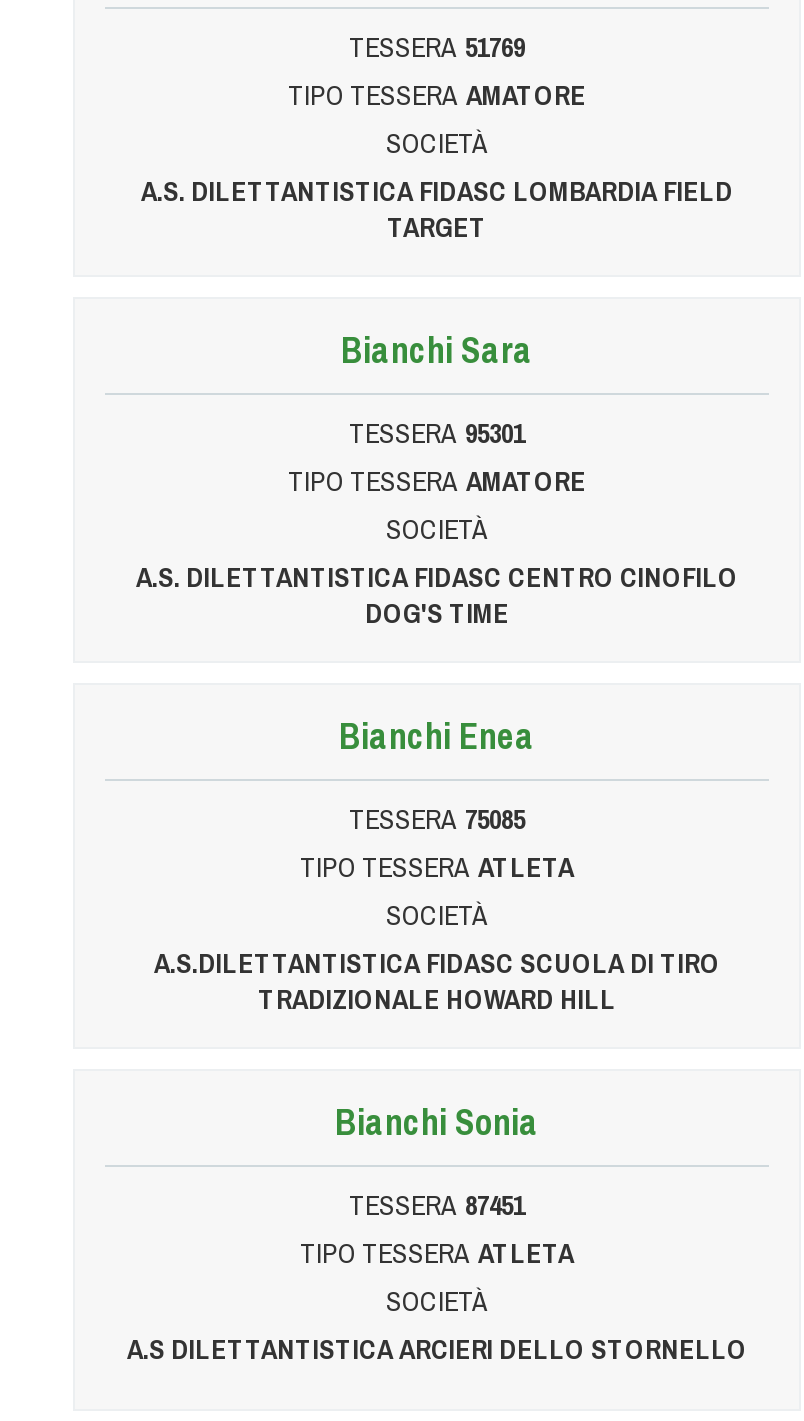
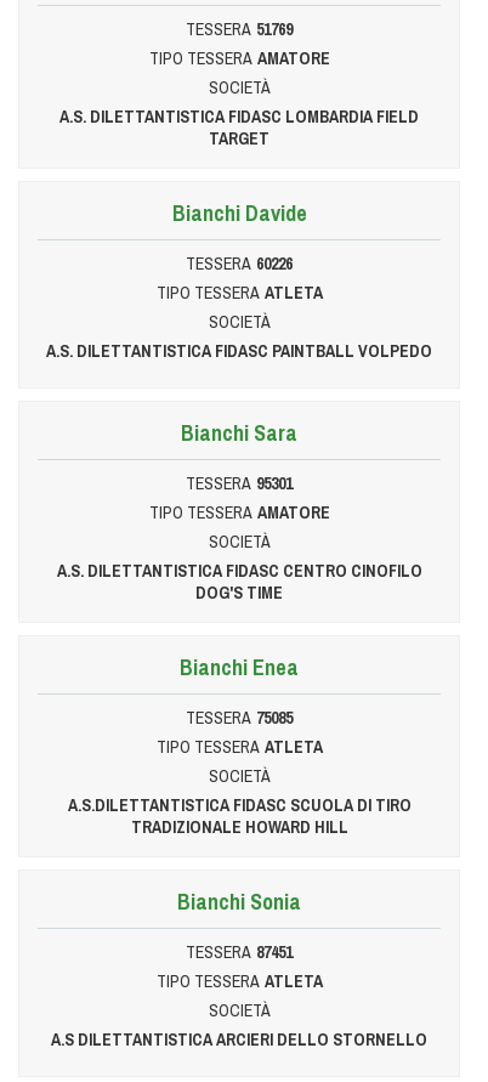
none -> [46,198,432,362] Bianchi Davide | TESSERA 60226 | TIPO TESSERA ATLETA | SOCIETÀ | A.S. DILETTANTISTICA FIDASC PAINTBALL VOLPEDO

